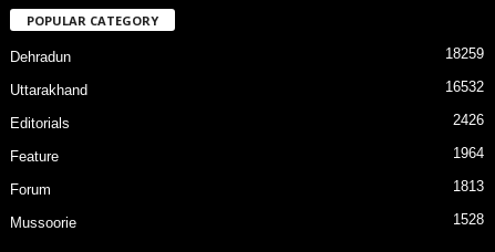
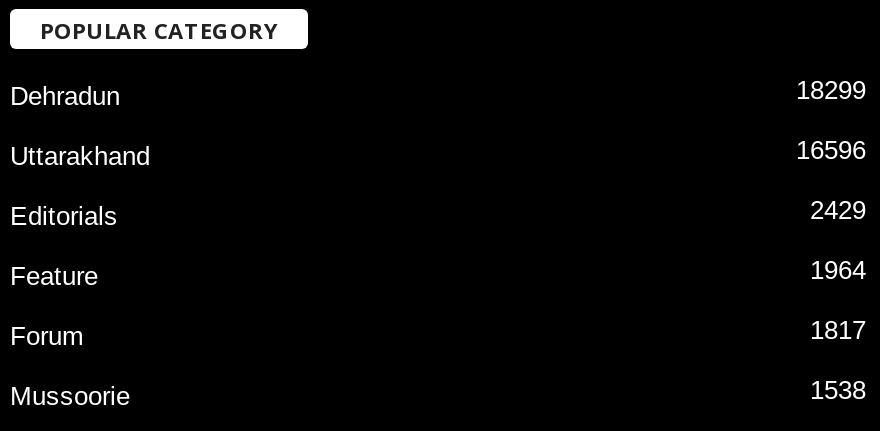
[445,45,484,62] 18259 -> [796,75,866,105] 18299
[445,78,484,95] 16532 -> [796,135,866,165] 16596
[453,112,484,128] 2426 -> [810,195,866,225] 2429
[453,178,484,194] 1813 -> [810,315,866,345] 1817
[453,211,484,228] 1528 -> [810,375,866,405] 1538

